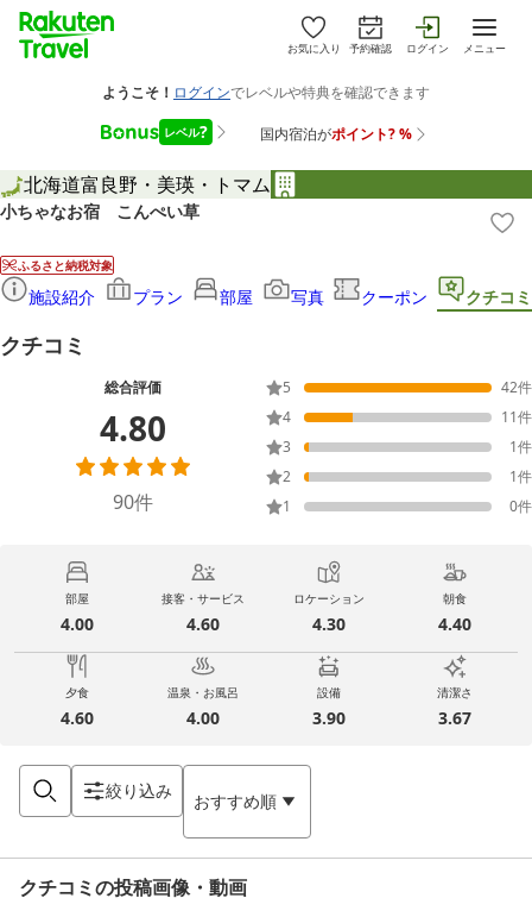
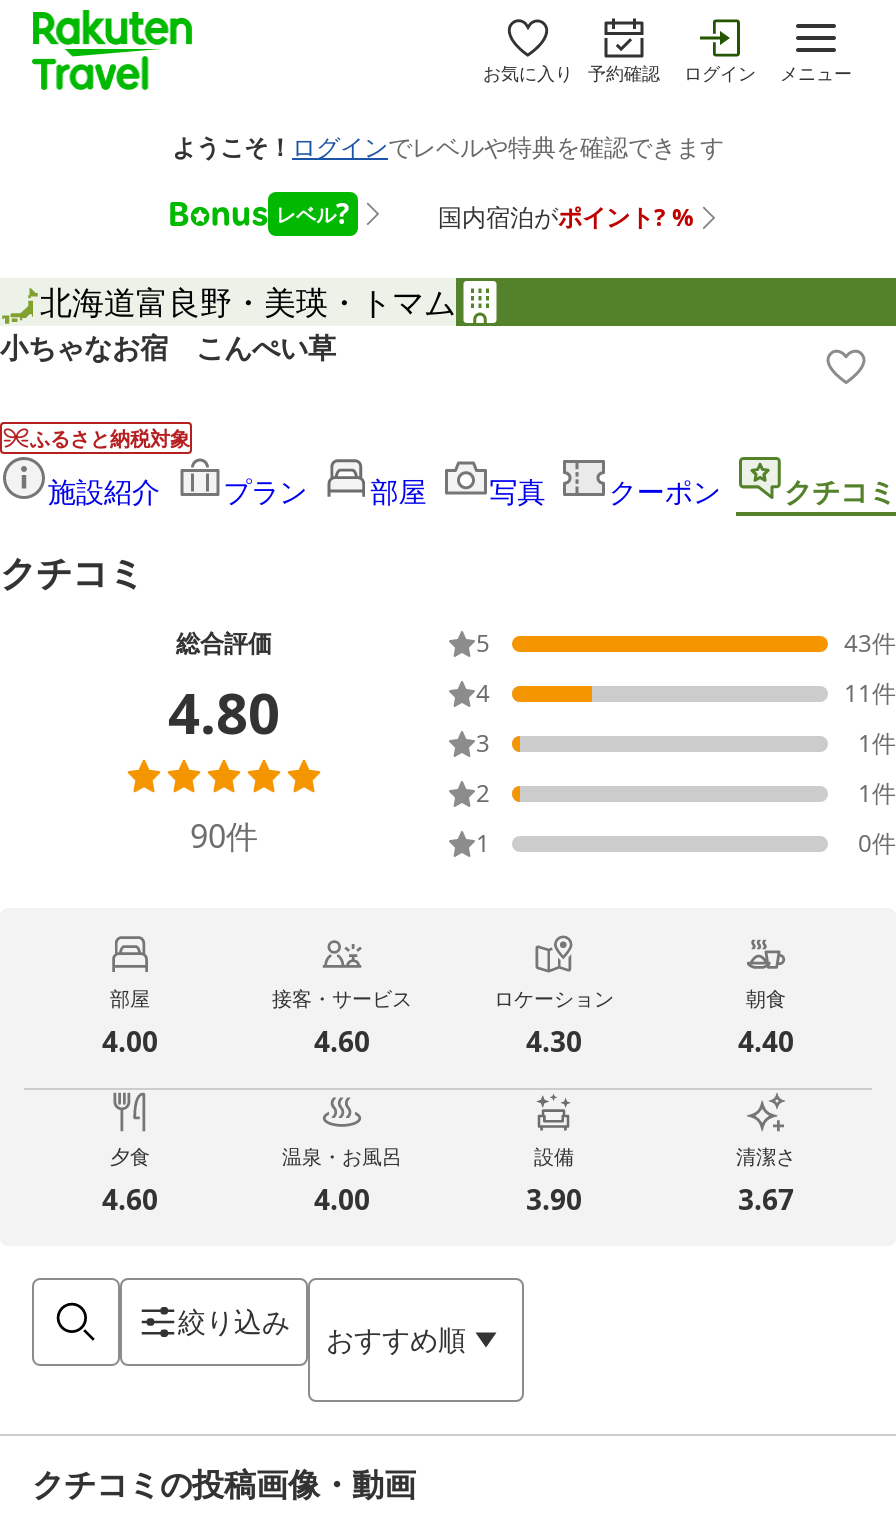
[501,378,532,398] 42件 -> [844,627,896,661] 43件

